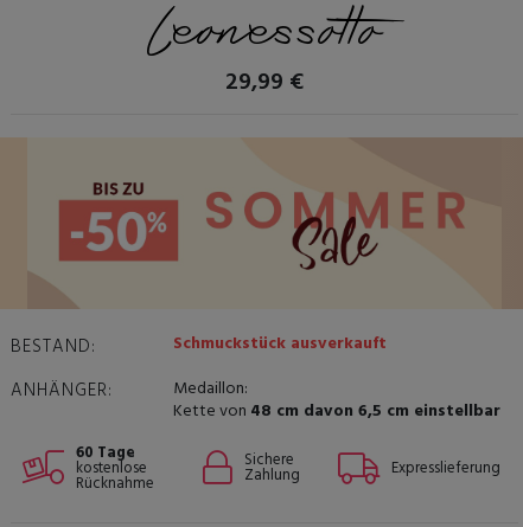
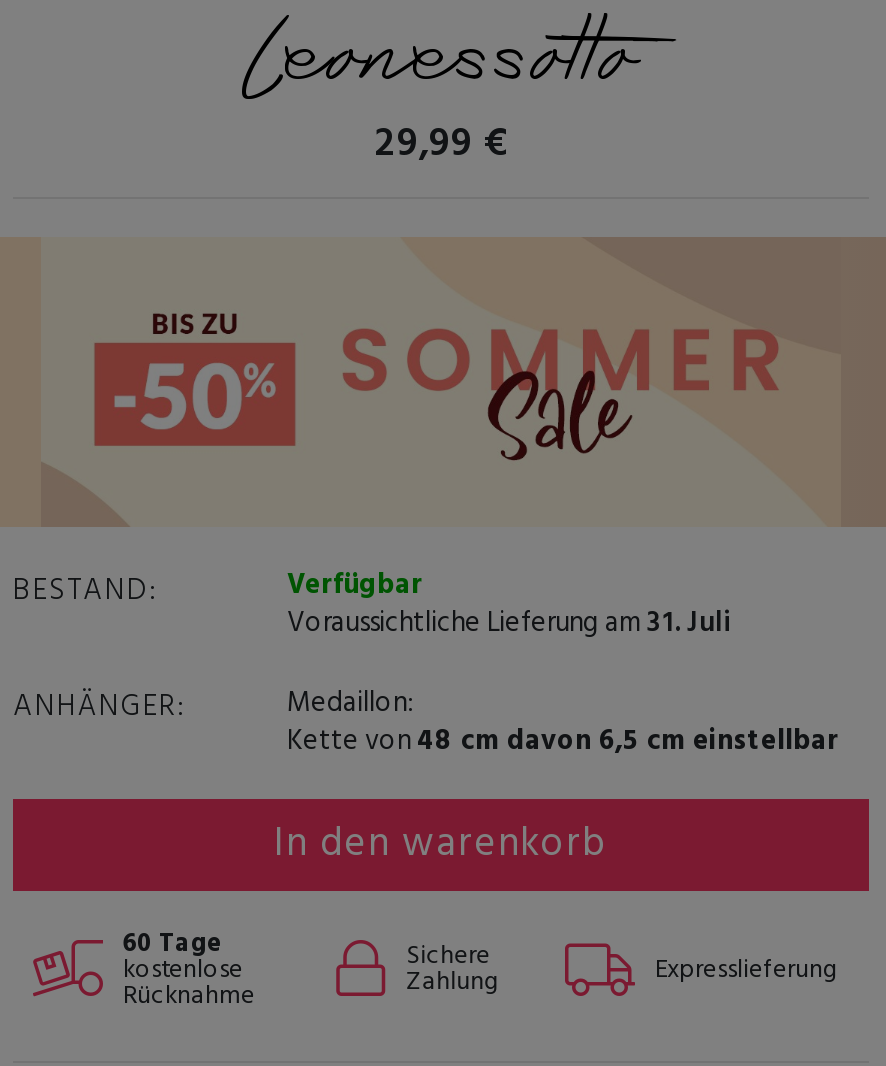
[173,330,386,357] Schmuckstück ausverkauft -> [287,563,731,647] Verfügbar | Voraussichtliche Lieferung am 31. Juli
none -> [274,813,608,877] In den warenkorb

